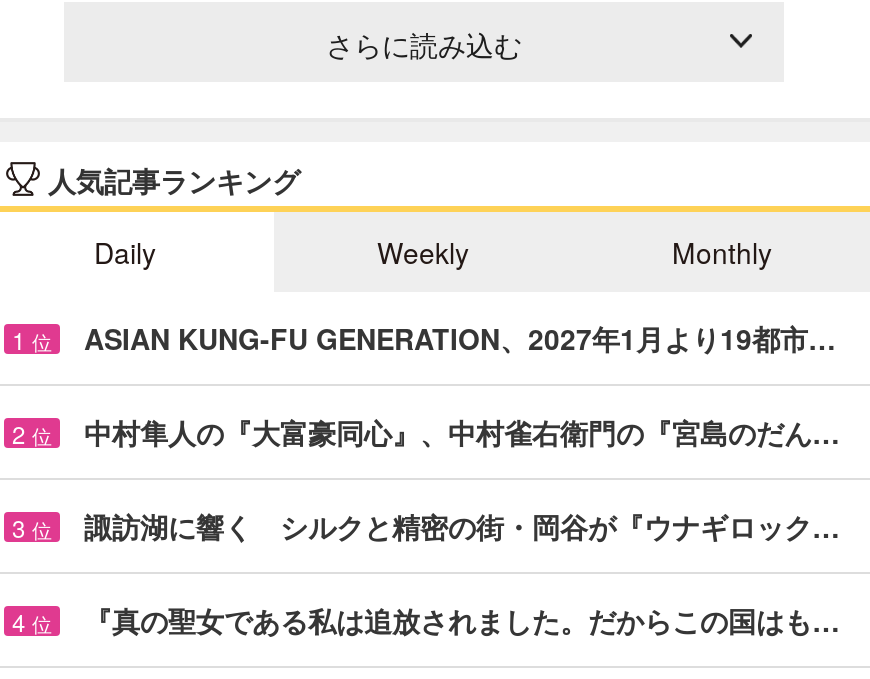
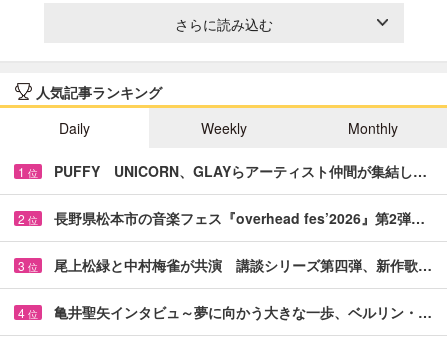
[84,318,836,358] ASIAN KUNG-FU GENERATION、2027年1月より19都市… -> [54,161,427,181] PUFFY UNICORN、GLAYらアーティスト仲間が集結し…
[84,412,840,452] 中村隼人の『大富豪同心』、中村雀右衛門の『宮島のだん… -> [54,208,425,228] 長野県松本市の音楽フェス『overhead fes’2026』第2弾…
[84,506,840,546] 諏訪湖に響く シルクと精密の街・岡谷が『ウナギロック… -> [54,255,432,275] 尾上松緑と中村梅雀が共演 講談シリーズ第四弾、新作歌…
[84,600,840,640] 『真の聖女である私は追放されました。だからこの国はも… -> [54,302,432,322] 亀井聖矢インタビュ～夢に向かう大きな一歩、ベルリン・…

